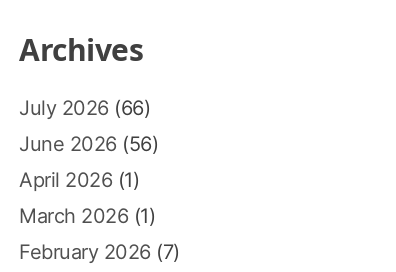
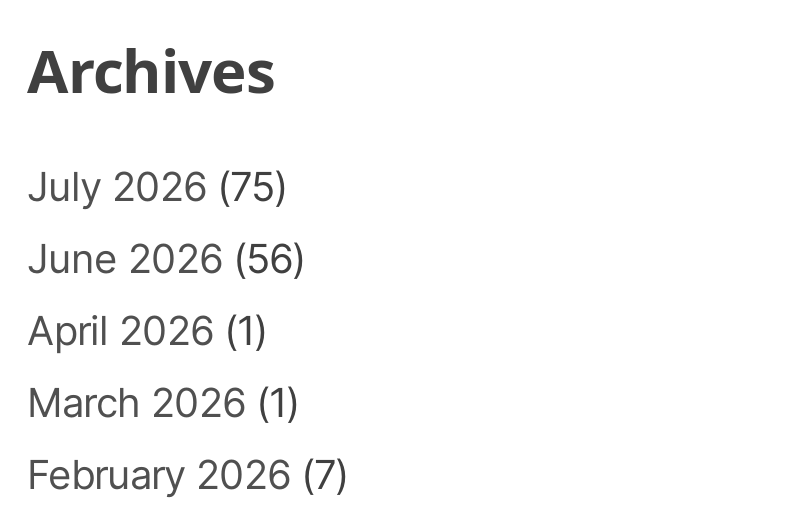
[19,96,150,120] July 2026 (66) -> [27,163,287,211] July 2026 (75)

